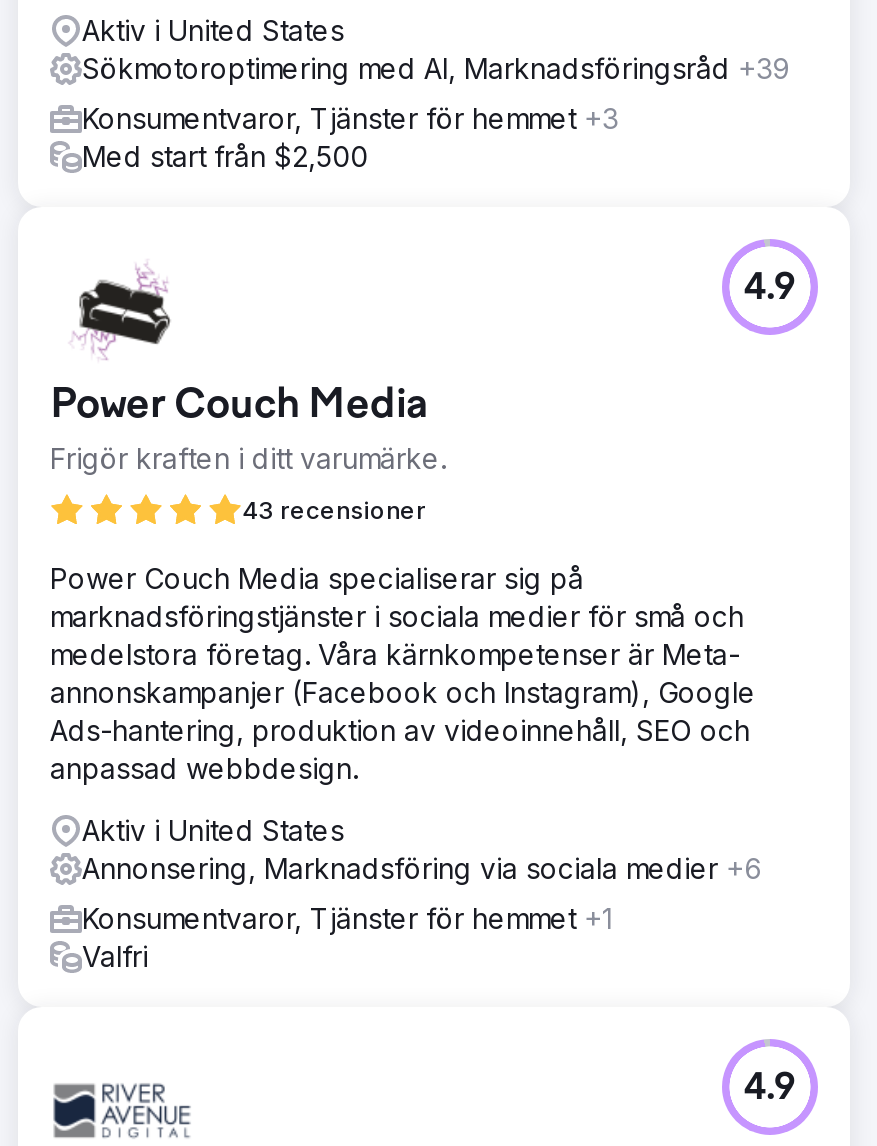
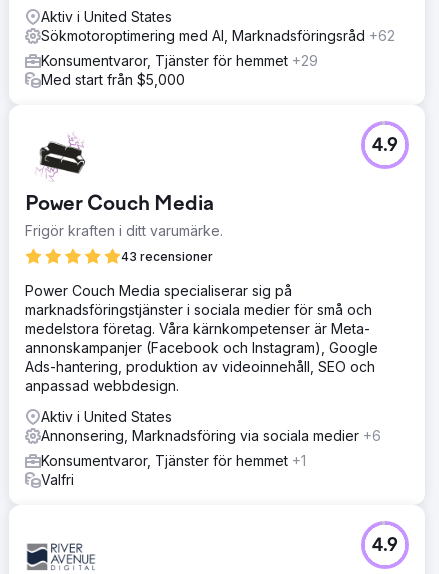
[82,51,790,85] Sökmotoroptimering med AI, Marknadsföringsråd +39 -> [41,27,395,44] Sökmotoroptimering med AI, Marknadsföringsråd +62
[82,101,618,135] Konsumentvaror, Tjänster för hemmet +3 -> [41,52,318,69] Konsumentvaror, Tjänster för hemmet +29
[82,139,368,173] Med start från $2,500 -> [41,71,185,88] Med start från $5,000

